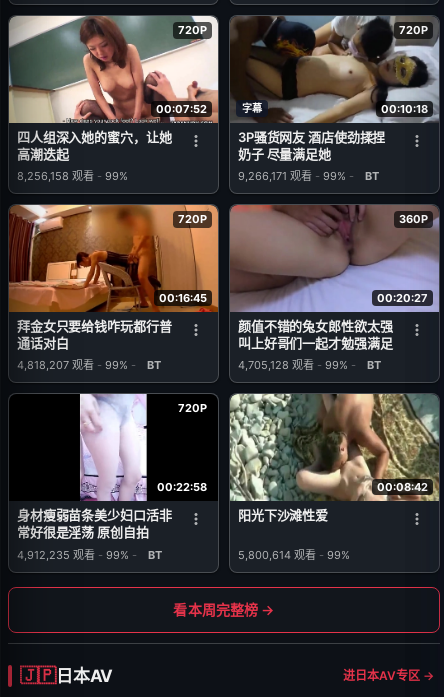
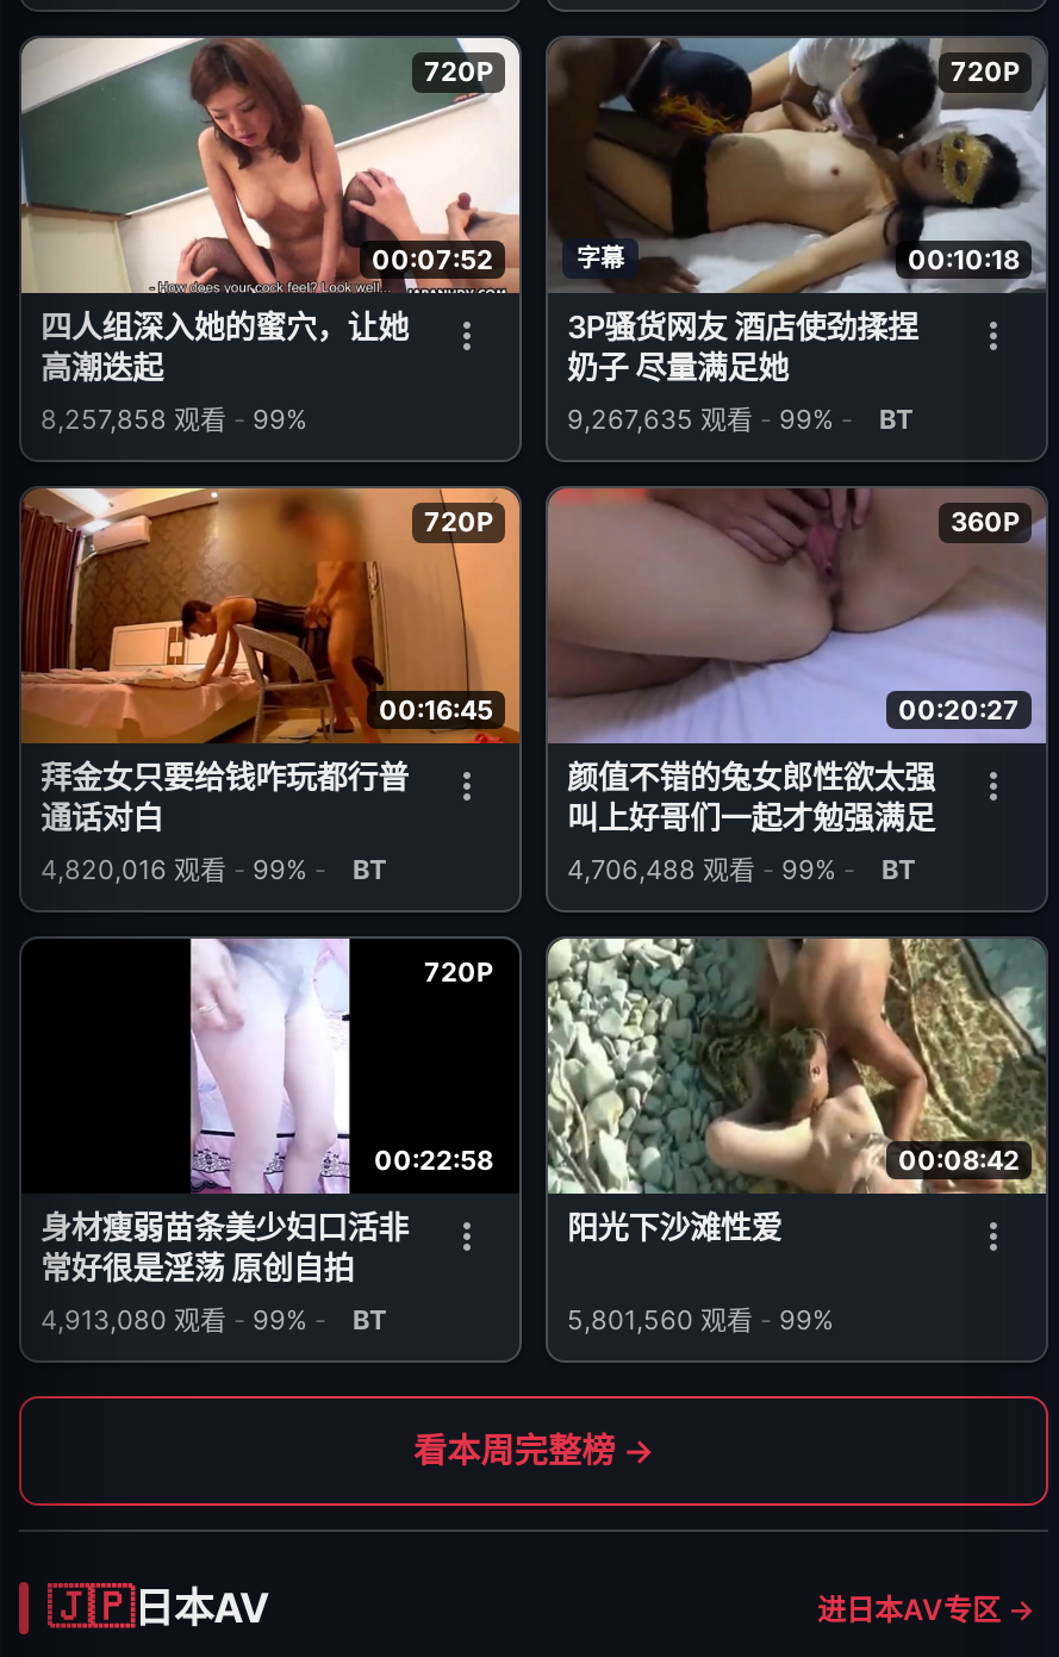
[17,169,128,183] 8,256,158观看 - 99% -> [41,403,307,436] 8,257,858观看 - 99%
[238,169,379,183] 9,266,171观看 - 99% - BT -> [567,403,912,436] 9,267,635观看 - 99% - BT
[17,358,161,372] 4,818,207观看 - 99% - BT -> [41,853,386,887] 4,820,016观看 - 99% - BT
[238,358,381,372] 4,705,128观看 - 99% - BT -> [567,853,915,887] 4,706,488观看 - 99% - BT
[17,547,162,561] 4,912,235观看 - 99% - BT -> [41,1304,386,1338] 4,913,080观看 - 99% - BT
[238,547,350,561] 5,800,614观看 - 99% -> [567,1304,834,1338] 5,801,560观看 - 99%

